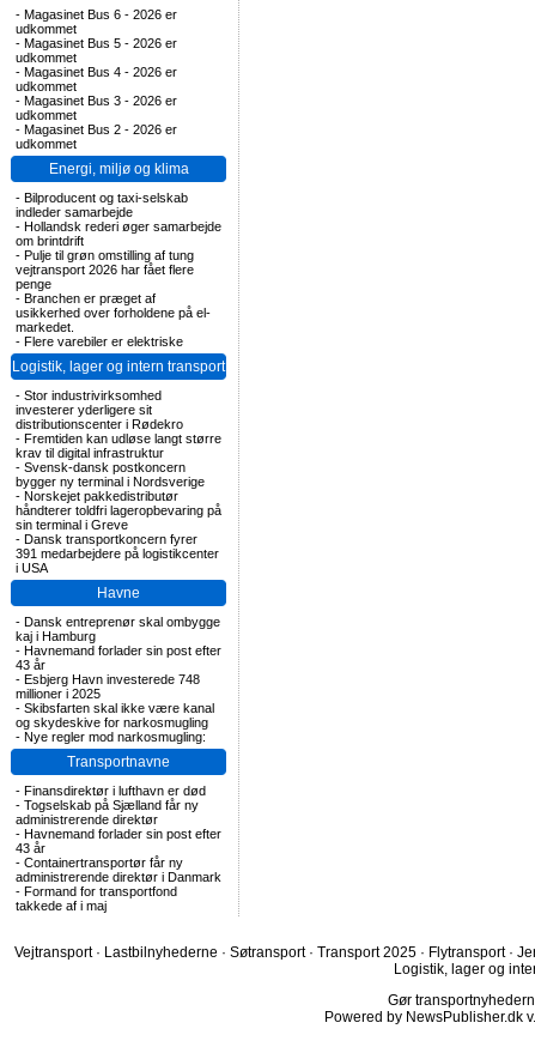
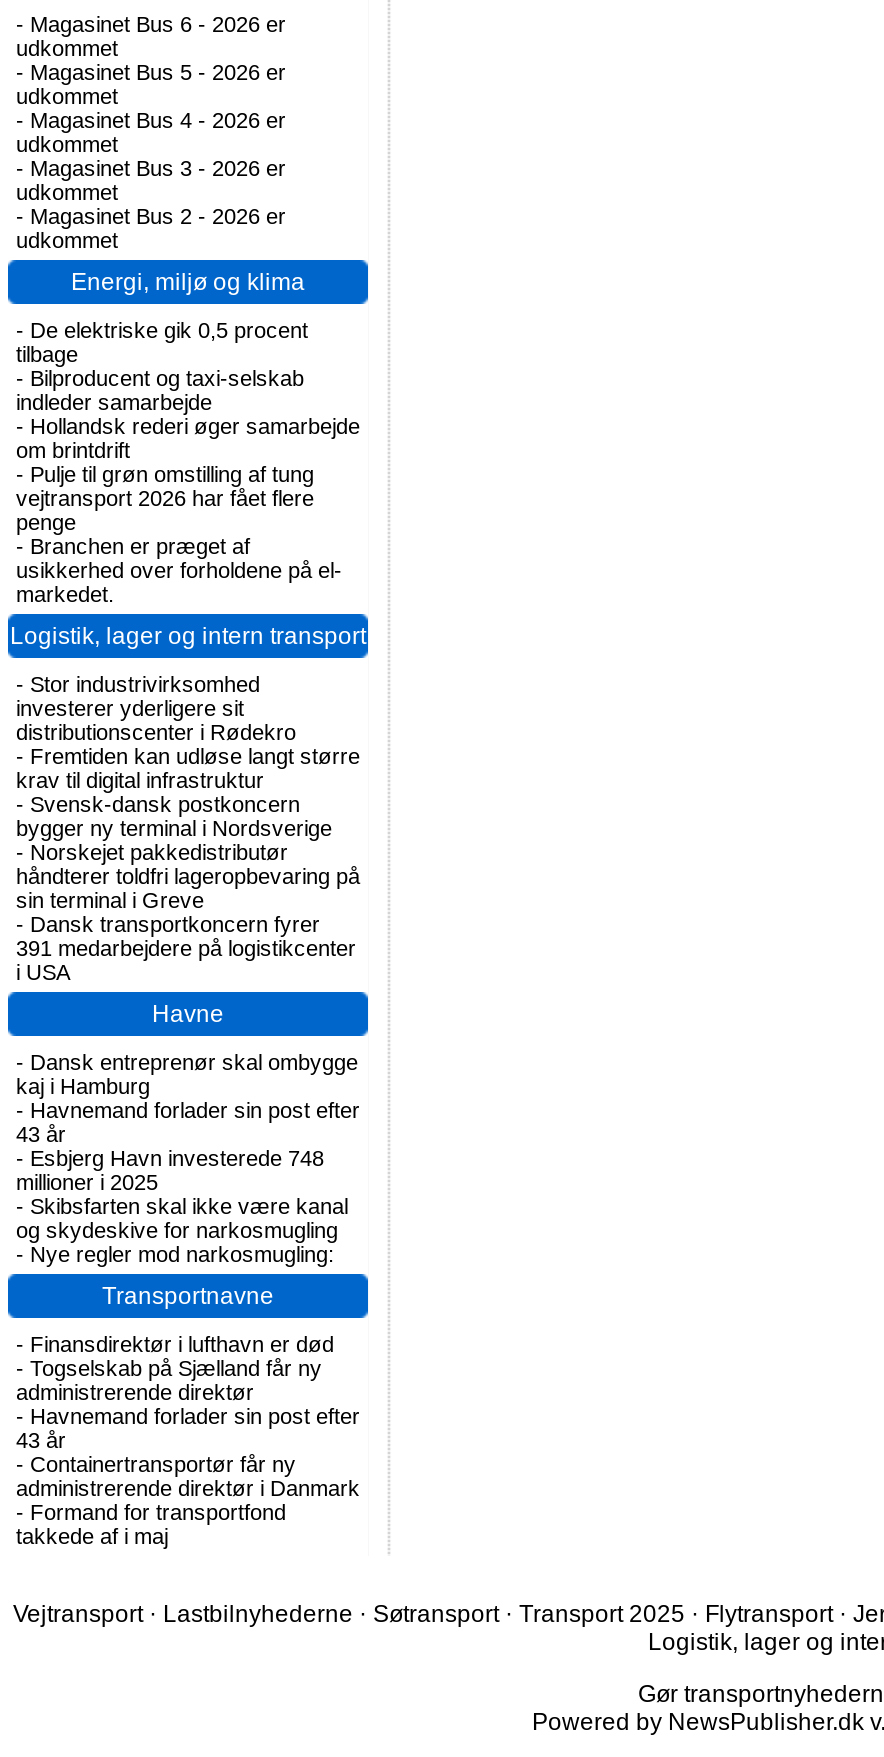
none -> [16,318,308,366] - De elektriske gik 0,5 procent | tilbage
[16,334,183,349] - Flere varebiler er elektriske -> none

